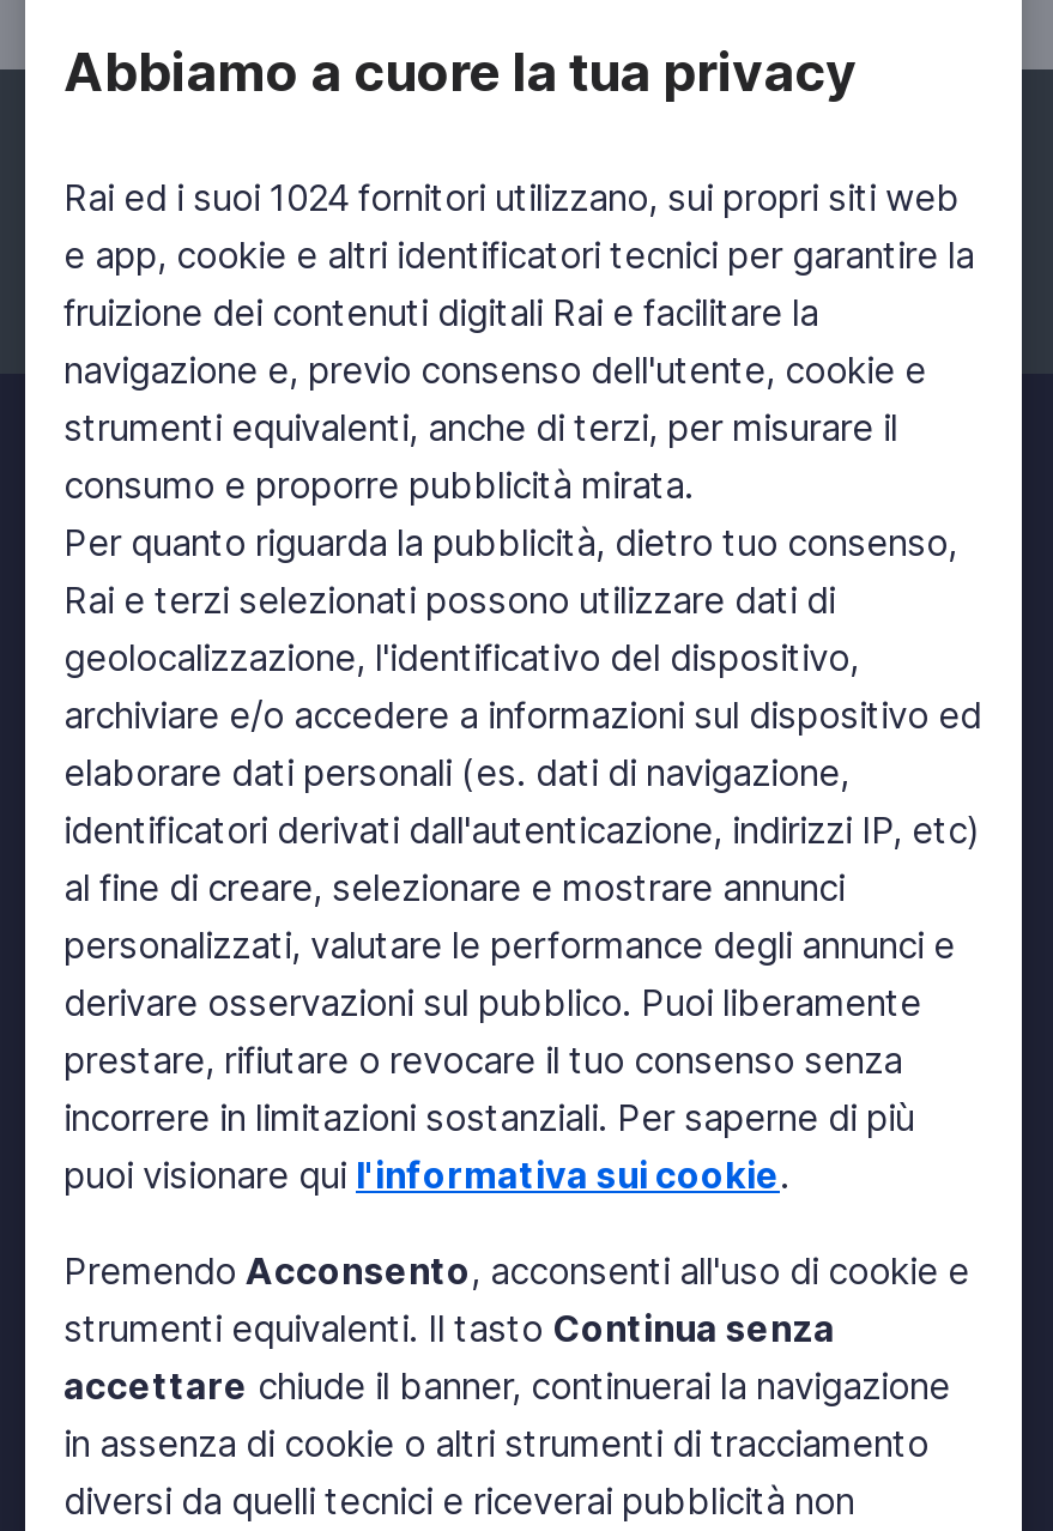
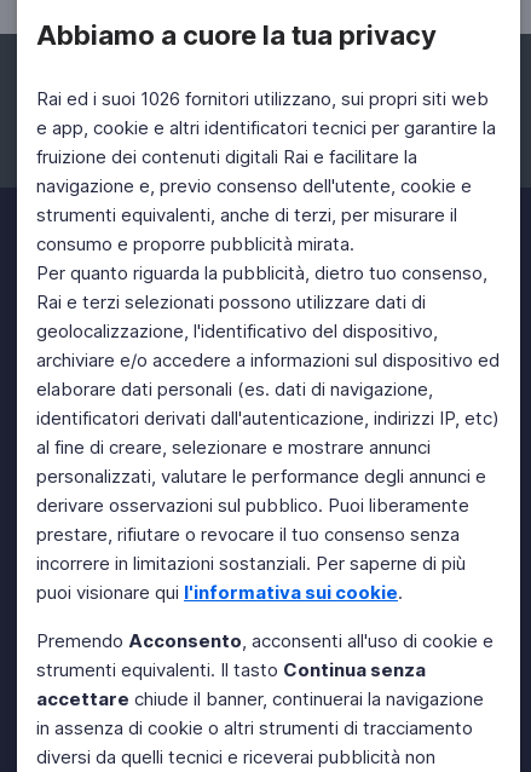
[63,175,960,220] Rai ed i suoi 1024 fornitori utilizzano, sui propri siti web -> [36,87,489,110] Rai ed i suoi 1026 fornitori utilizzano, sui propri siti web

